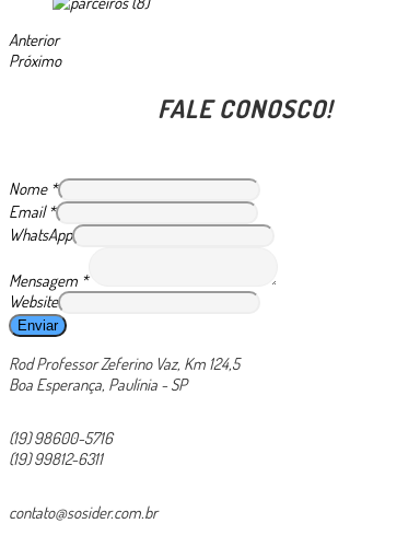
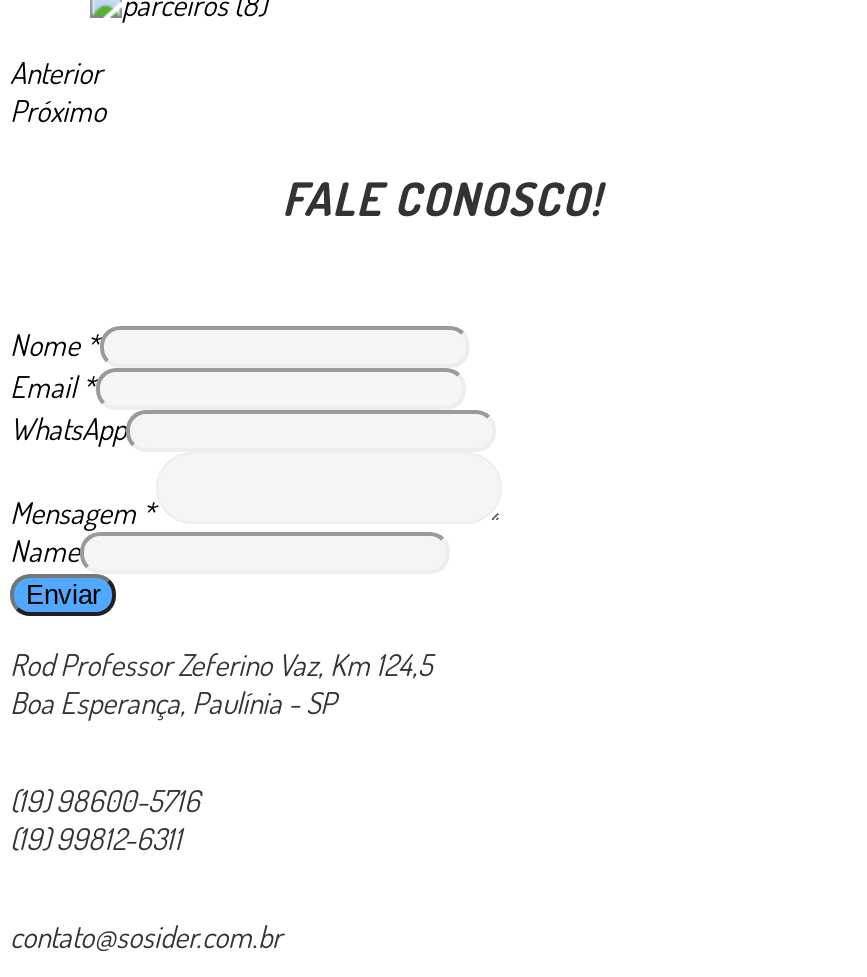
[9,291,58,312] Website -> [10,532,80,570] Name

